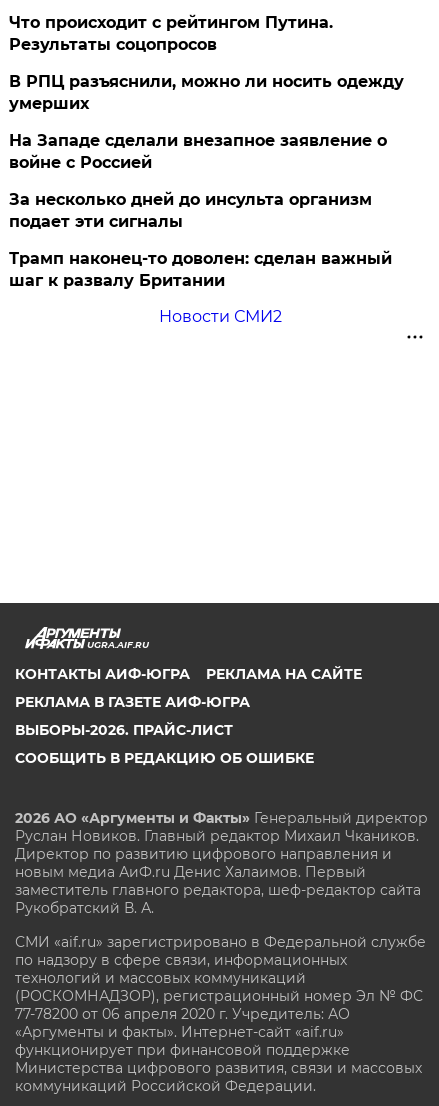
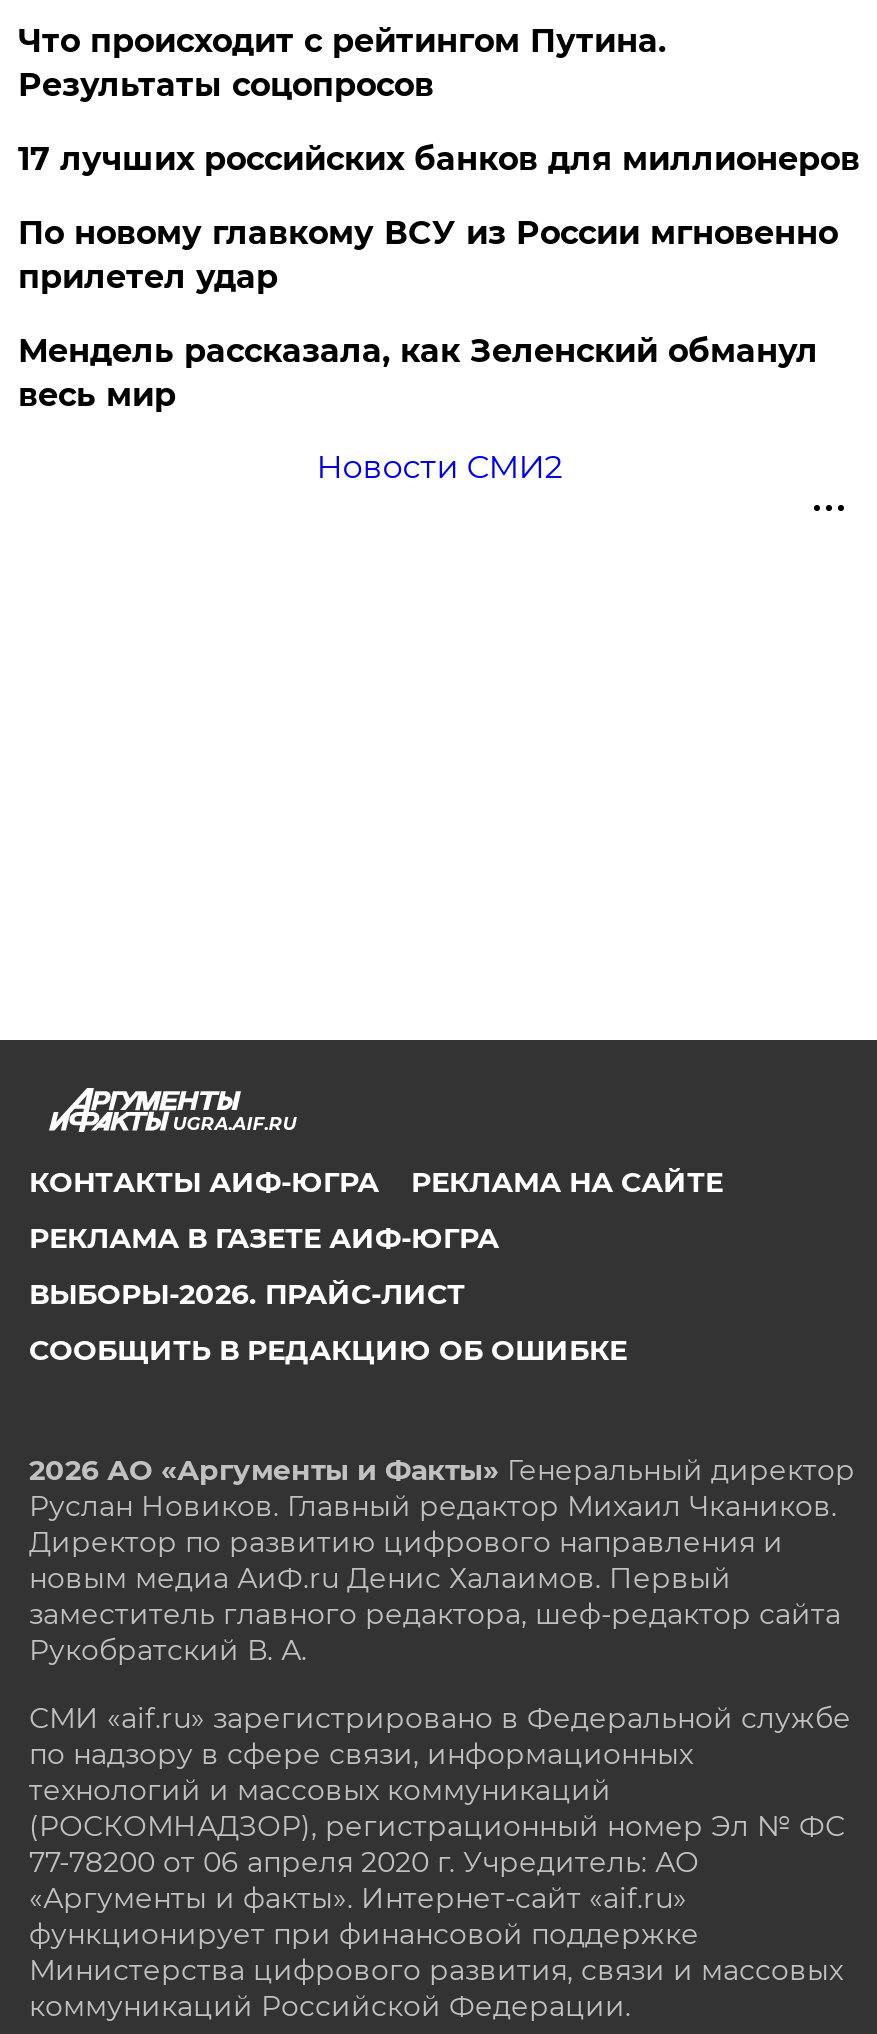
[9,72,404,290] В РПЦ разъяснили, можно ли носить одежду | умерших | На Западе сделали внезапное заявление о | войне с Россией | За несколько дней до инсульта организм | подает эти сигналы | Трамп наконец-то доволен: сделан важный | шаг к развалу Британии -> [18,140,860,414] 17 лучших российских банков для миллионеров | По новому главкому ВСУ из России мгновенно | прилетел удар | Мендель рассказала, как Зеленский обманул | весь мир

